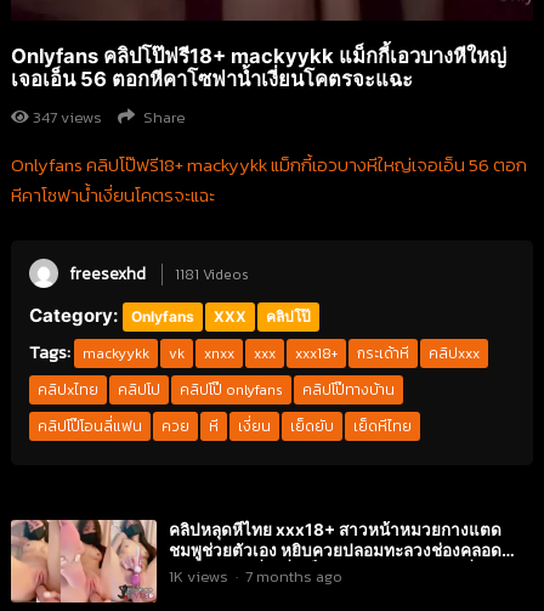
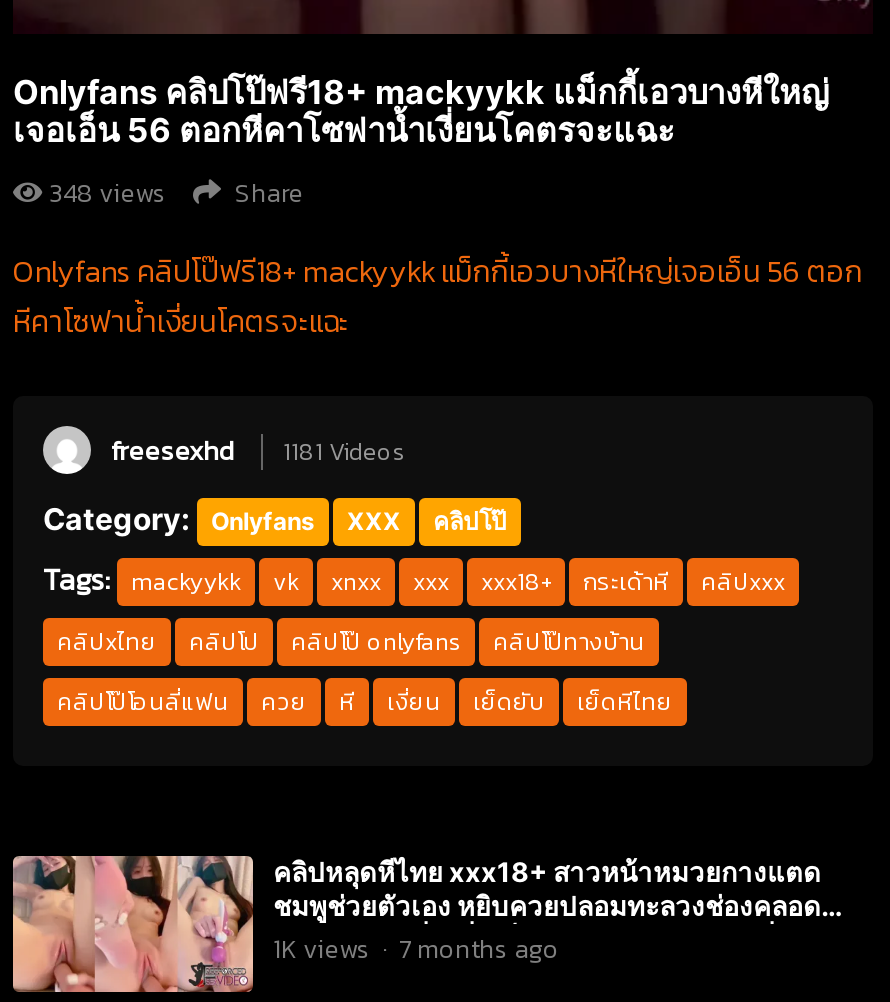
[33,106,186,129] 347 views Share -> [49,174,305,212] 348 views Share

